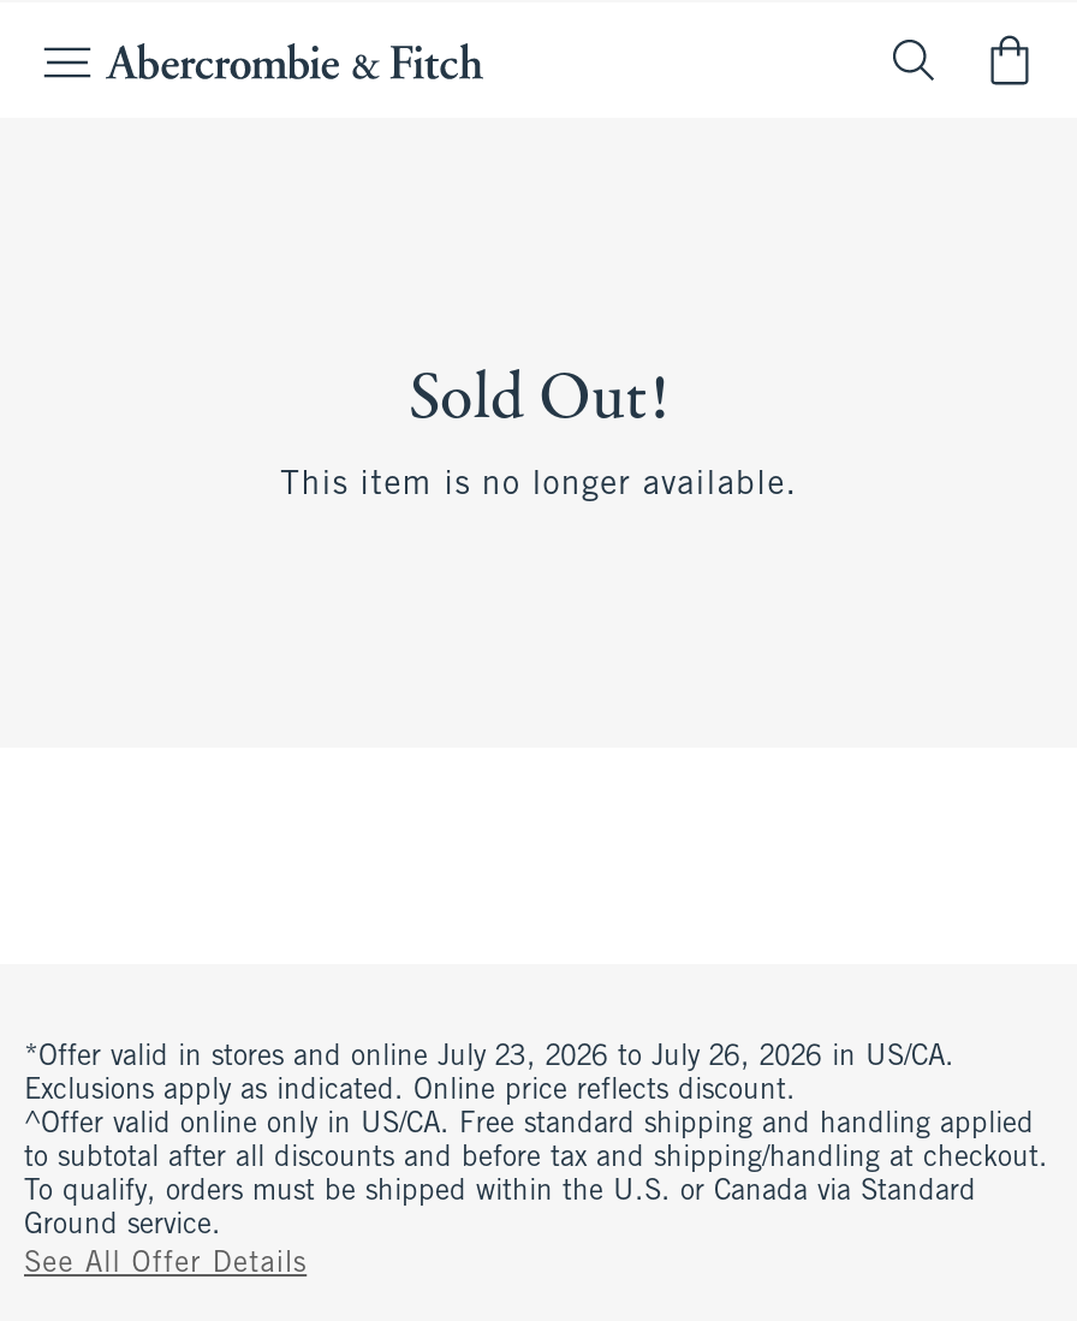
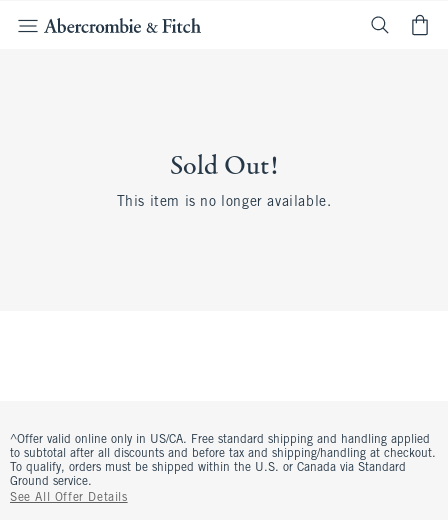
[24,1043,954,1106] *Offer valid in stores and online July 23, 2026 to July 26, 2026 in US/CA. | Exclusions apply as indicated. Online price reflects discount. -> none

